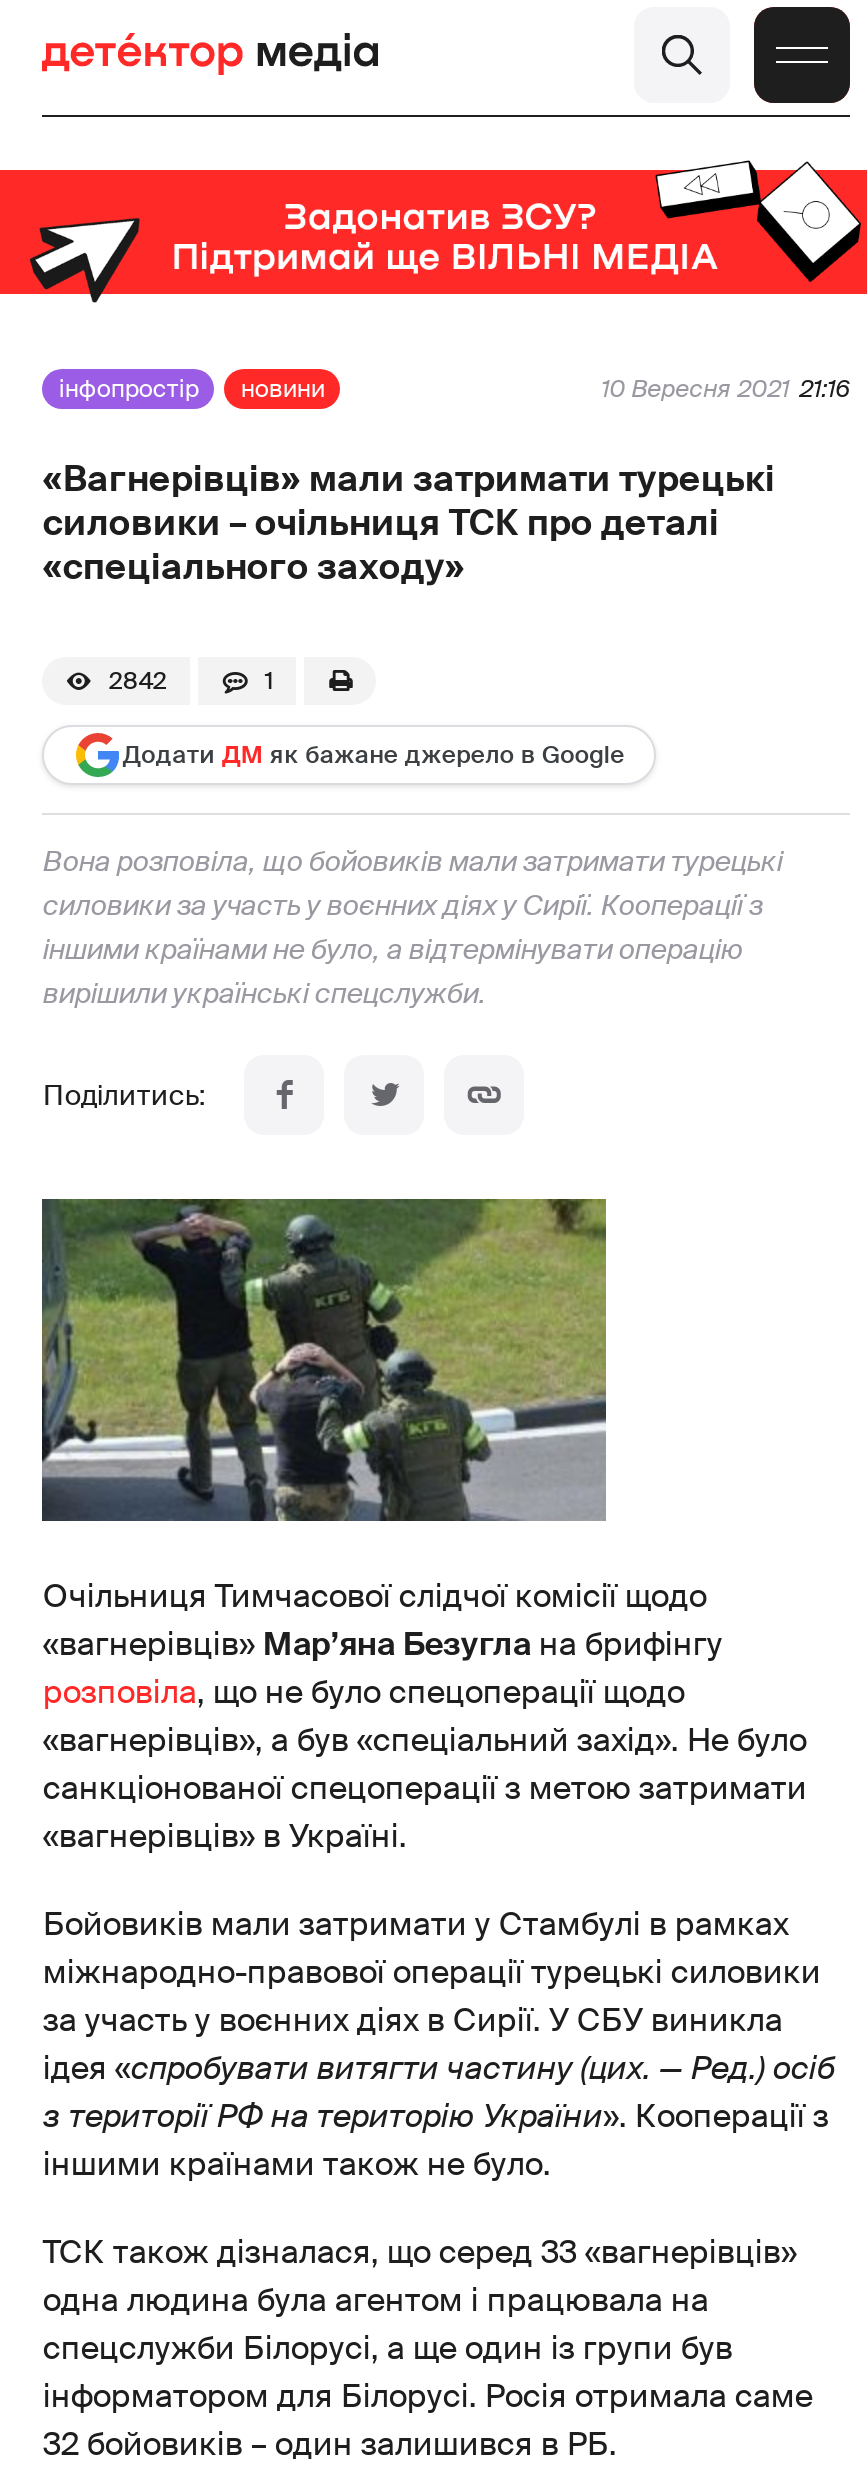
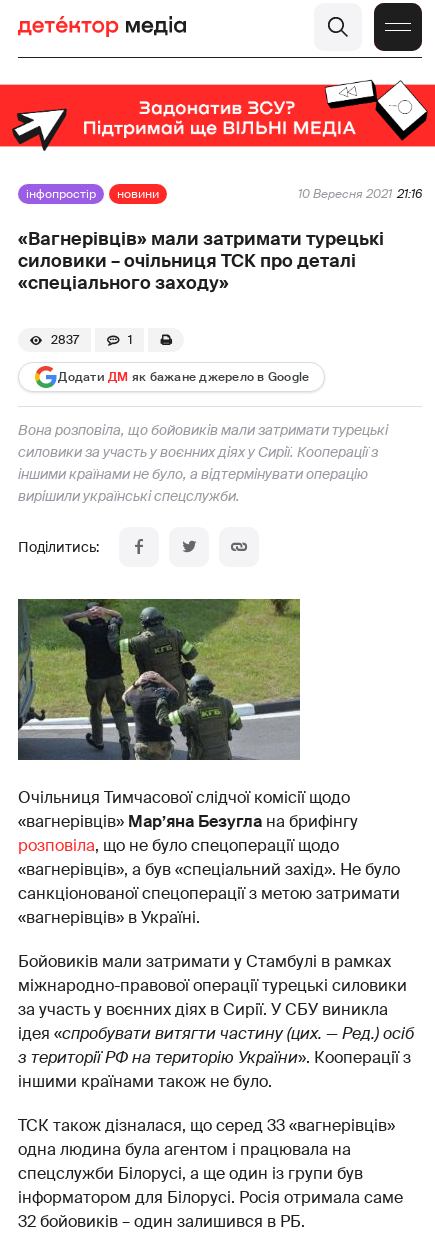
[109,665,167,697] 2842 -> [51,332,79,348] 2837

